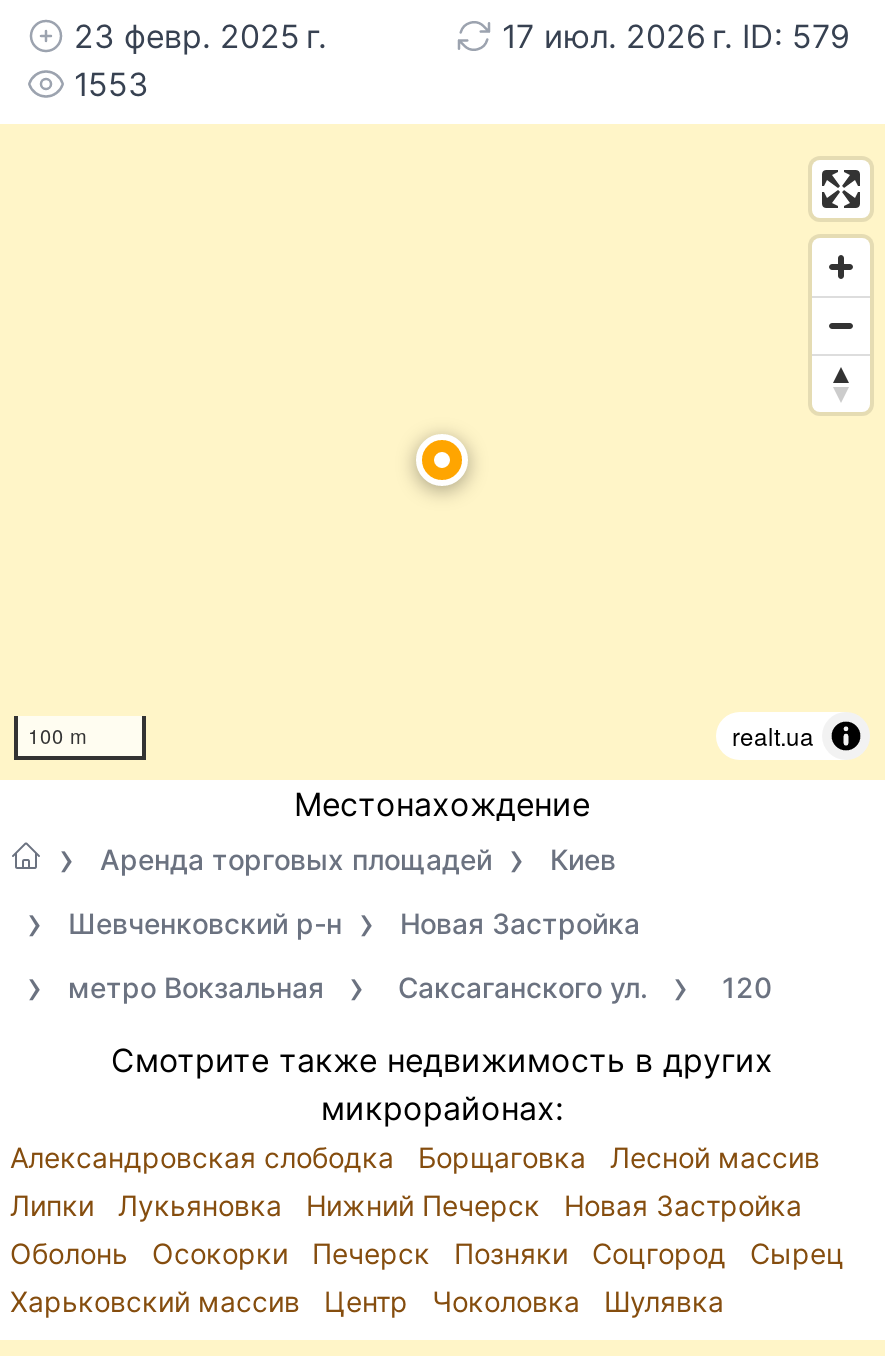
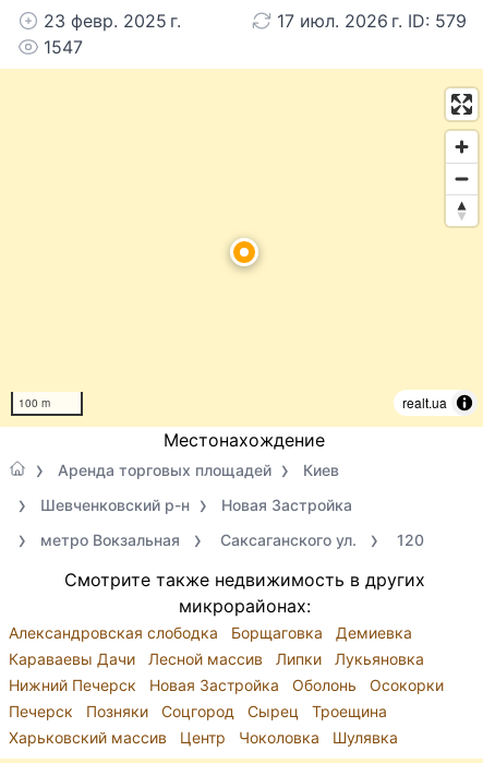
[74,64,148,104] 1553 -> [44,36,83,58] 1547
[10,1140,844,1270] Александровская слободка Борщаговка Лесной массив | Липки Лукьяновка Нижний Печерск Новая Застройка | Оболонь Осокорки Печерск Позняки Соцгород Сырец -> [9,623,444,720] Александровская слободка Борщаговка Демиевка | Караваевы Дачи Лесной массив Липки Лукьяновка | Нижний Печерск Новая Застройка Оболонь Осокорки | Печерск Позняки Соцгород Сырец Троещина

